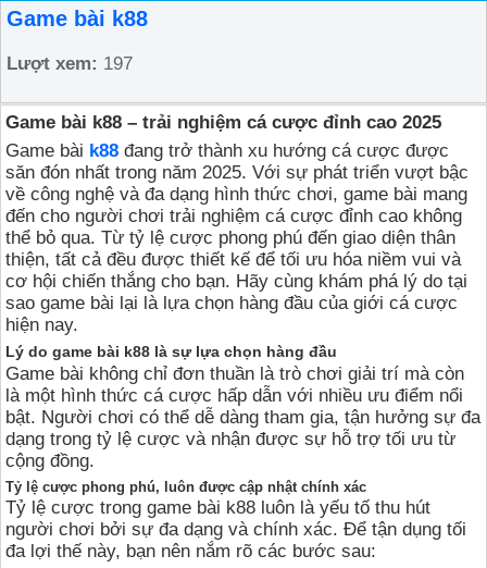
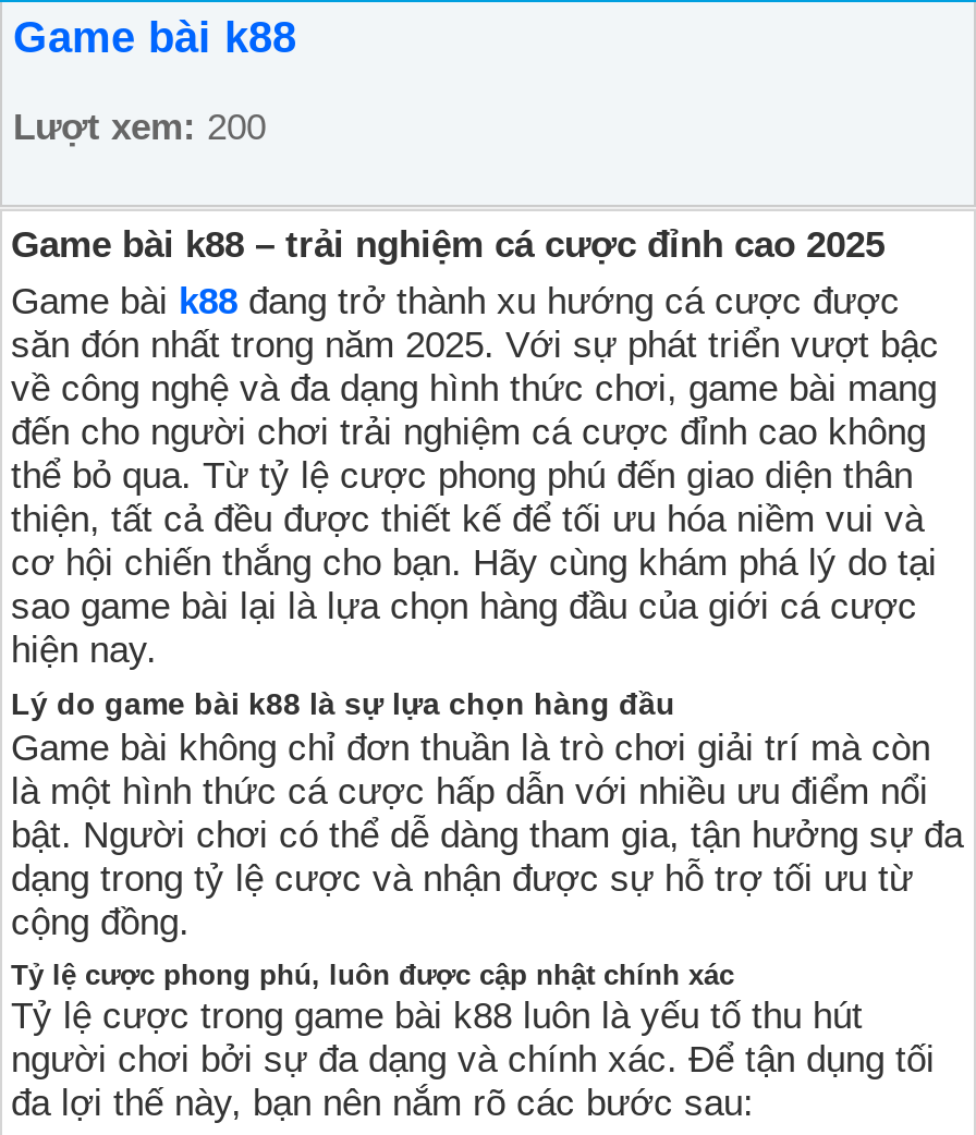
[7,53,133,74] Lượt xem: 197 -> [13,107,266,148] Lượt xem: 200

